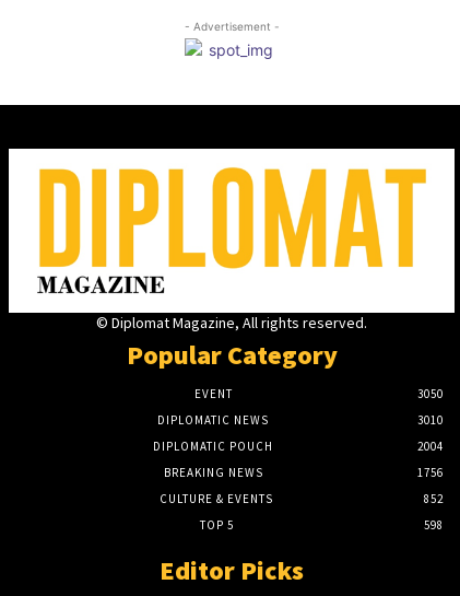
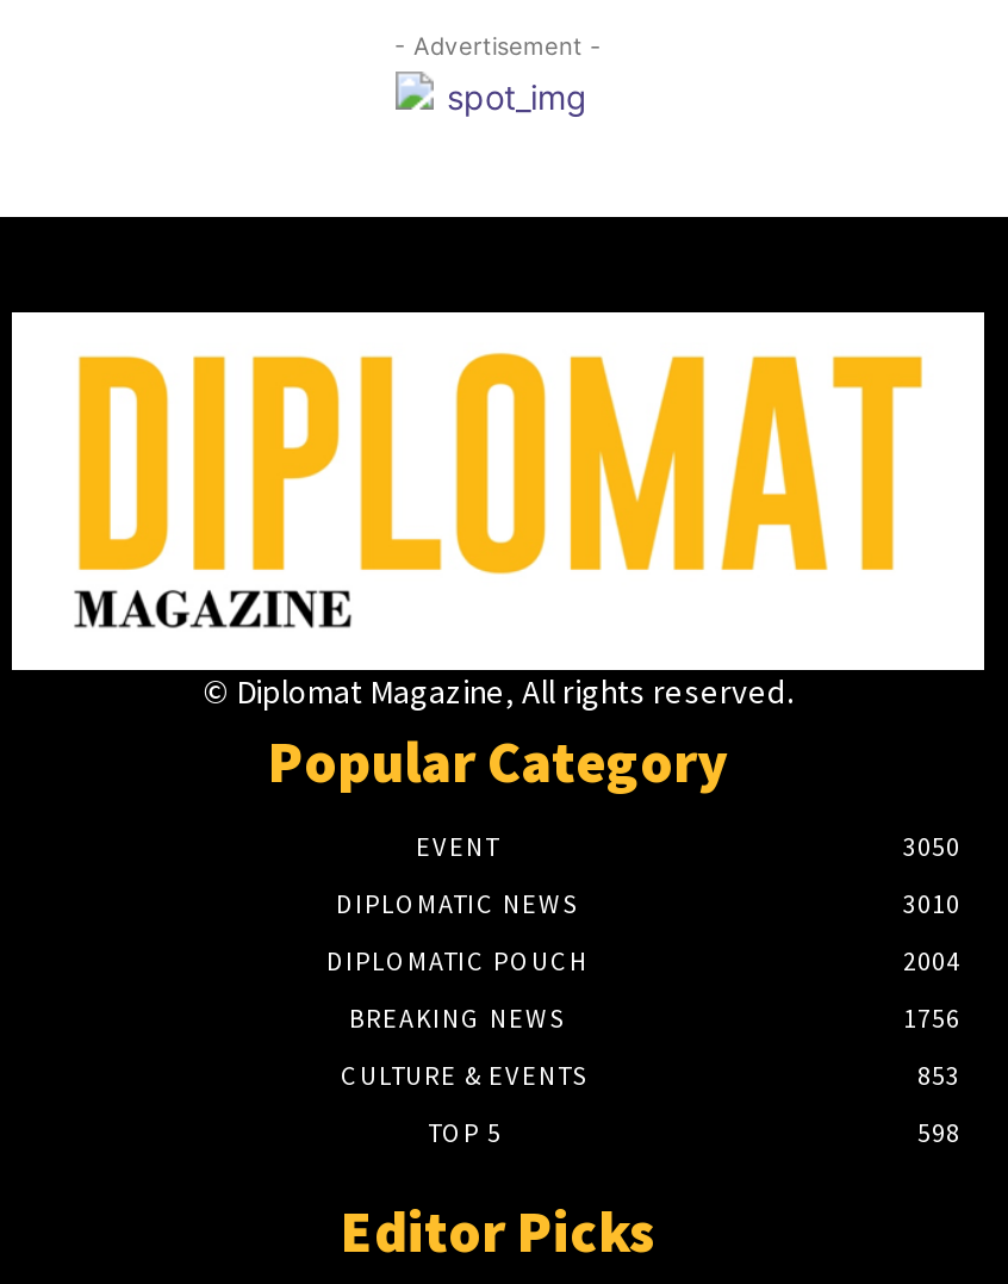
[424,490,444,506] 852 -> [917,1057,960,1091] 853

